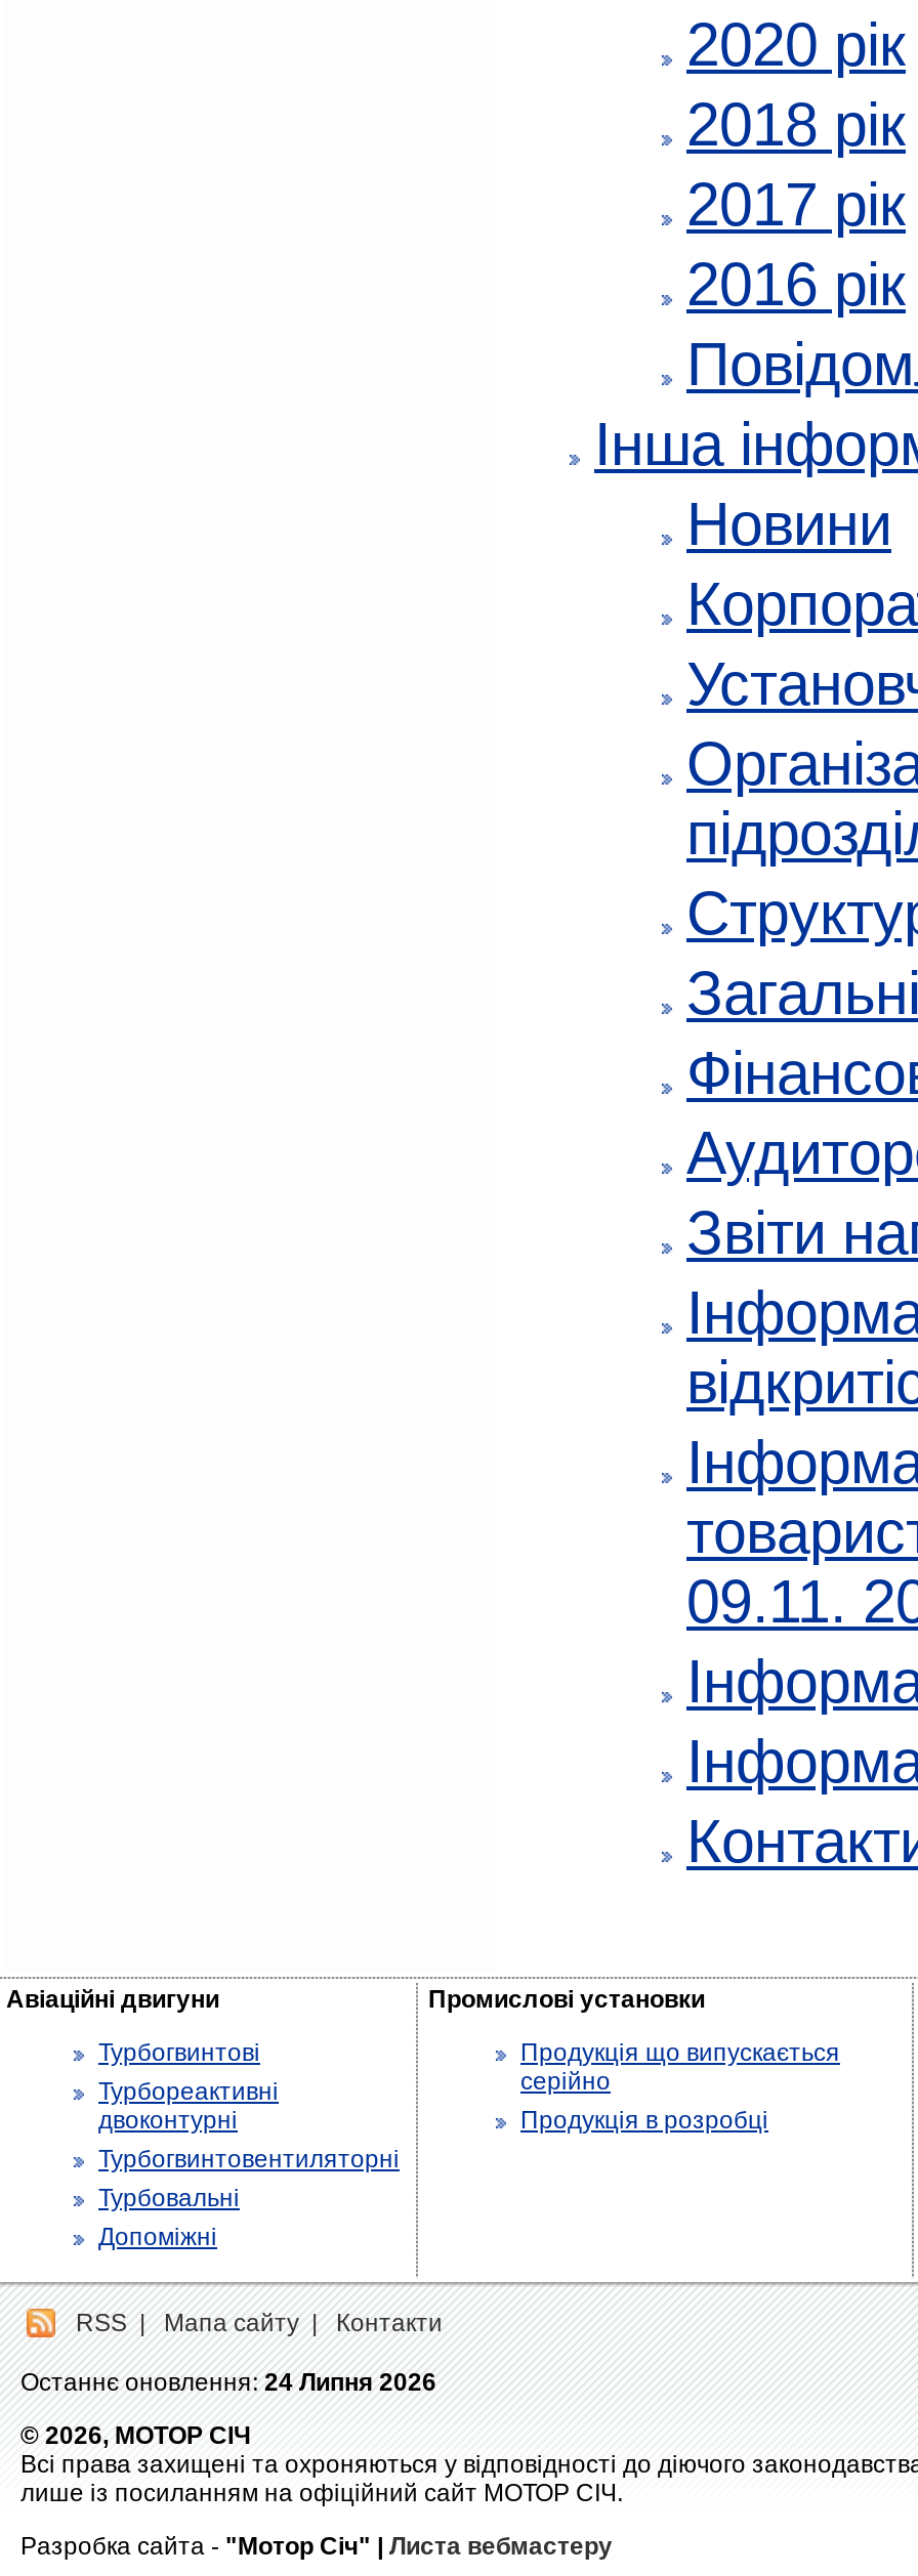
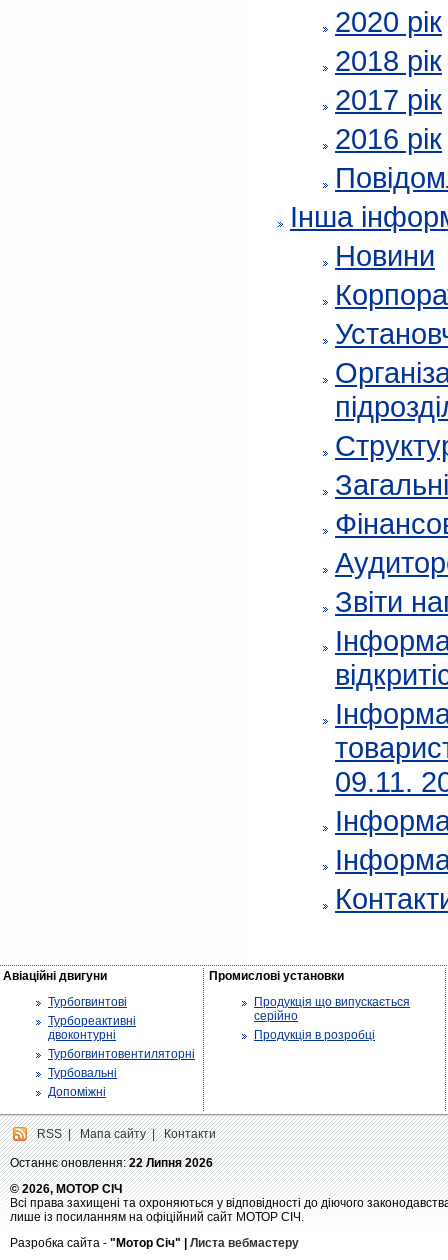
[20,2368,436,2397] Останнє оновлення: 24 Липня 2026 -> [10,1156,213,1170] Останнє оновлення: 22 Липня 2026

